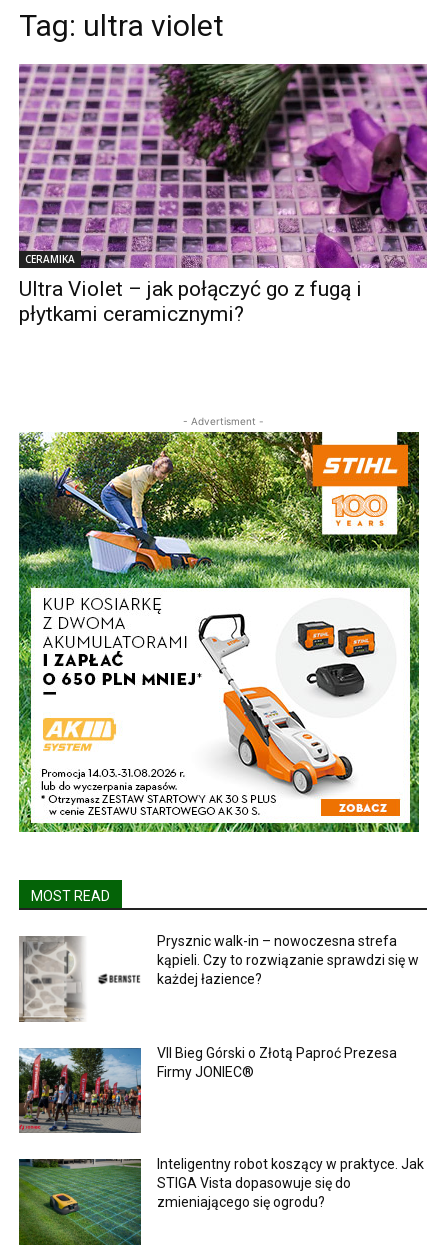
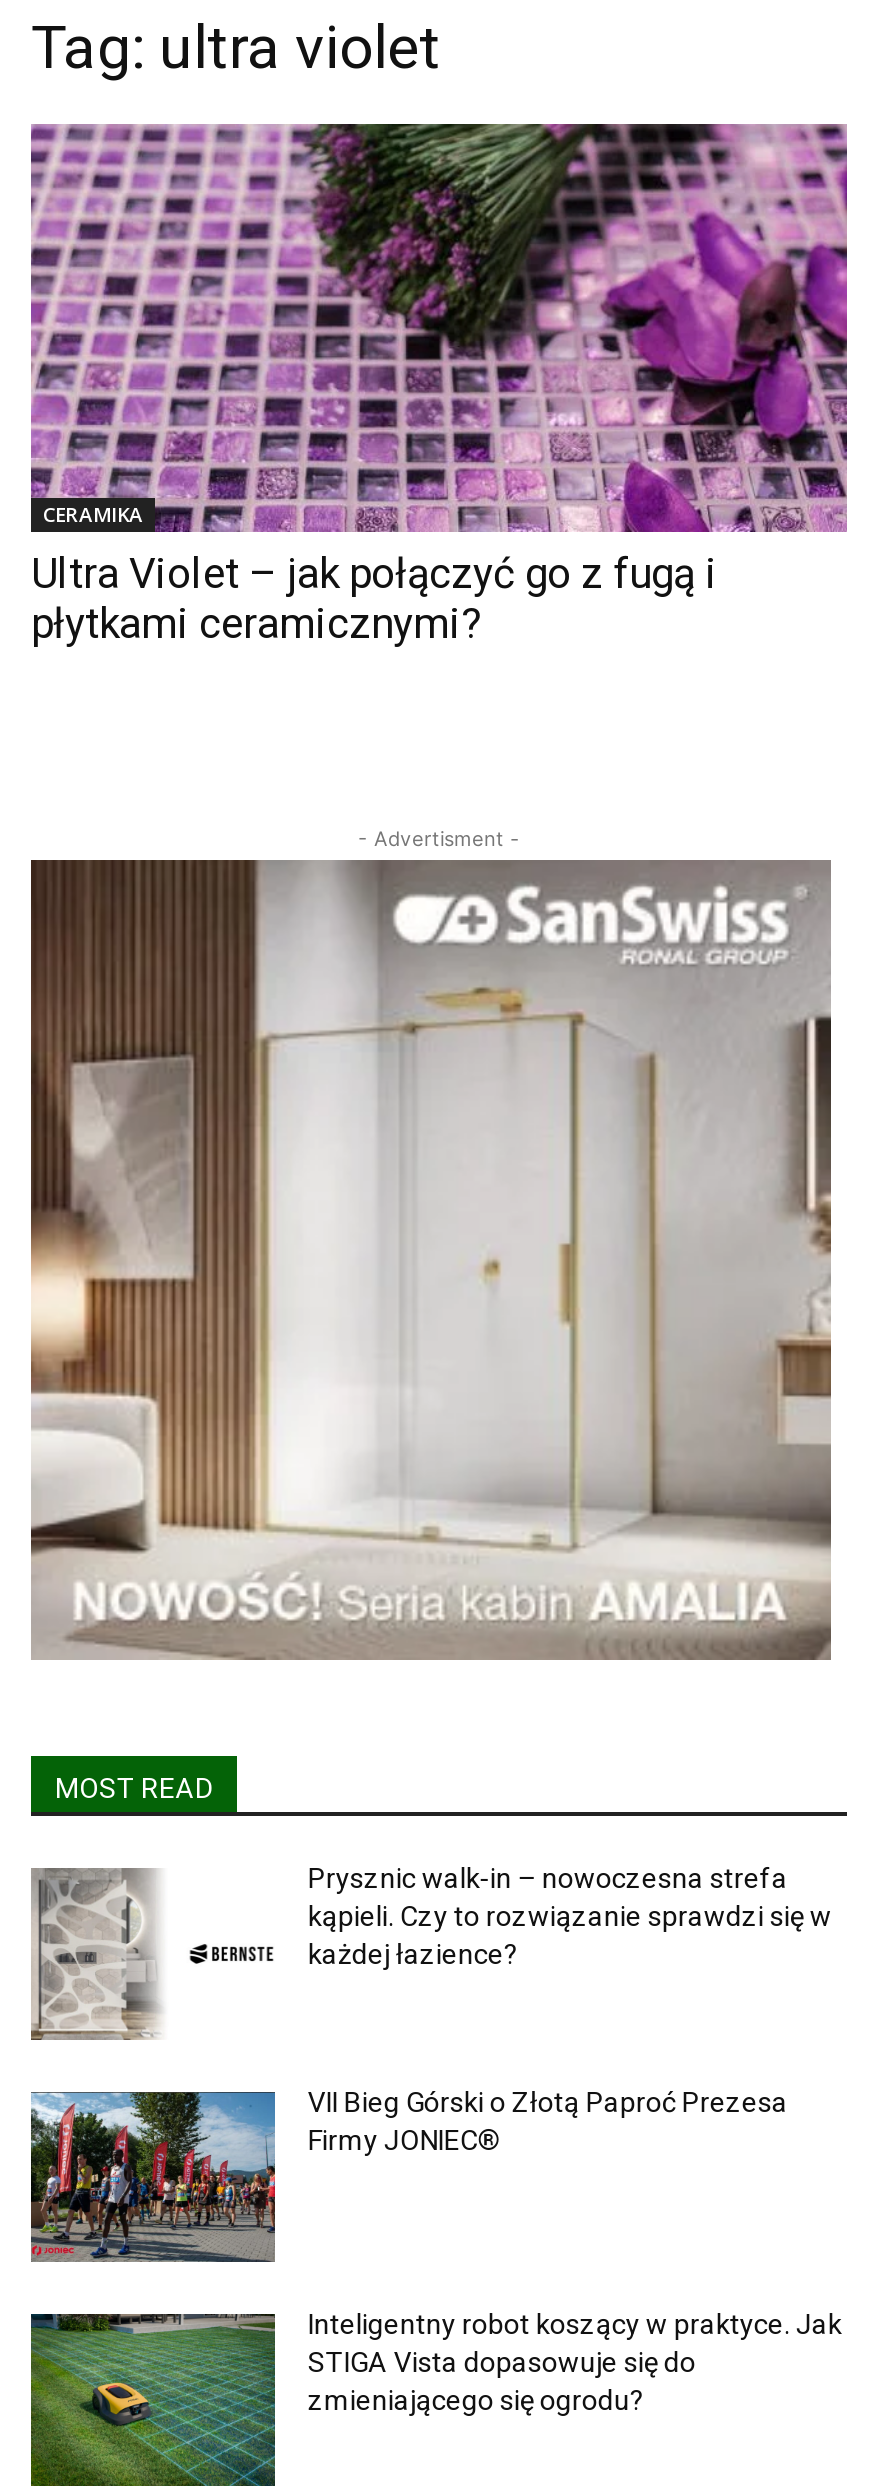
[18,431,420,833] [image] -> [29,858,833,1662] [image]

